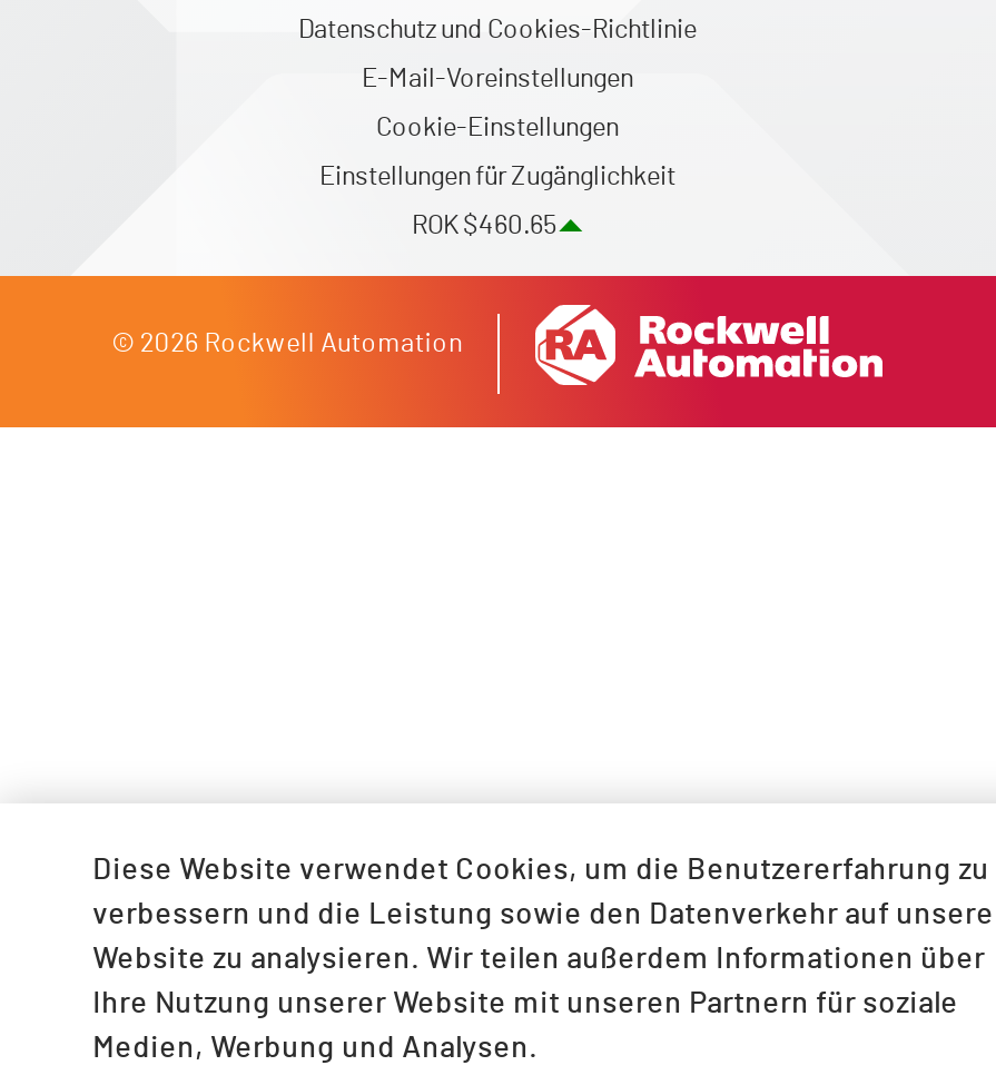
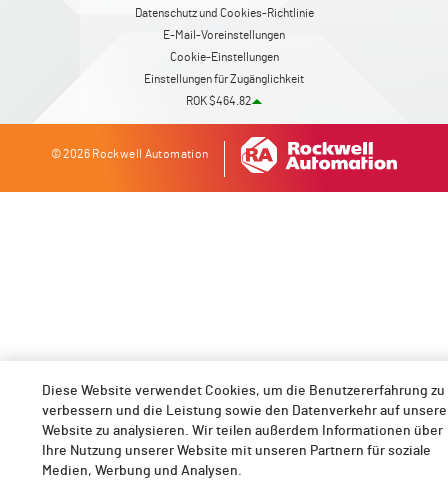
[412,212,556,239] ROK $460.65 -> [185,95,250,107] ROK $464.82

